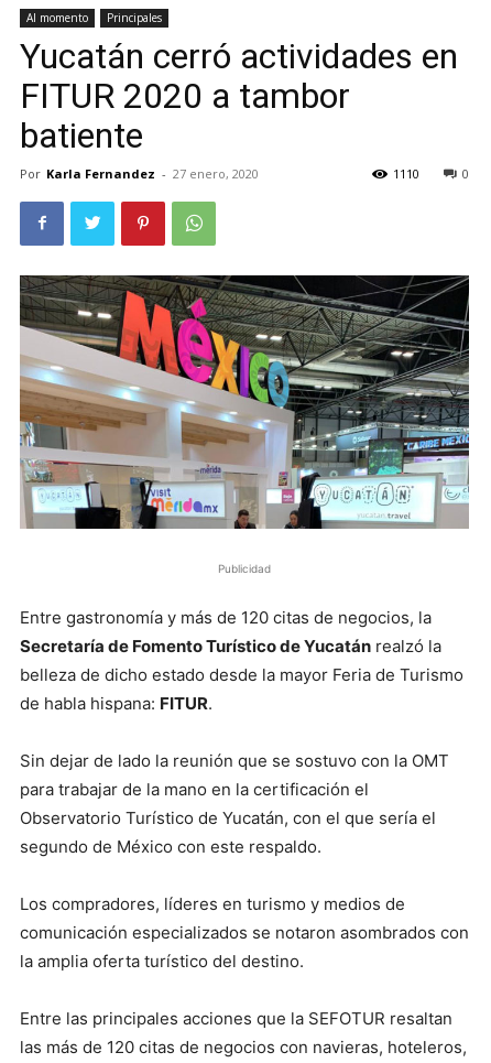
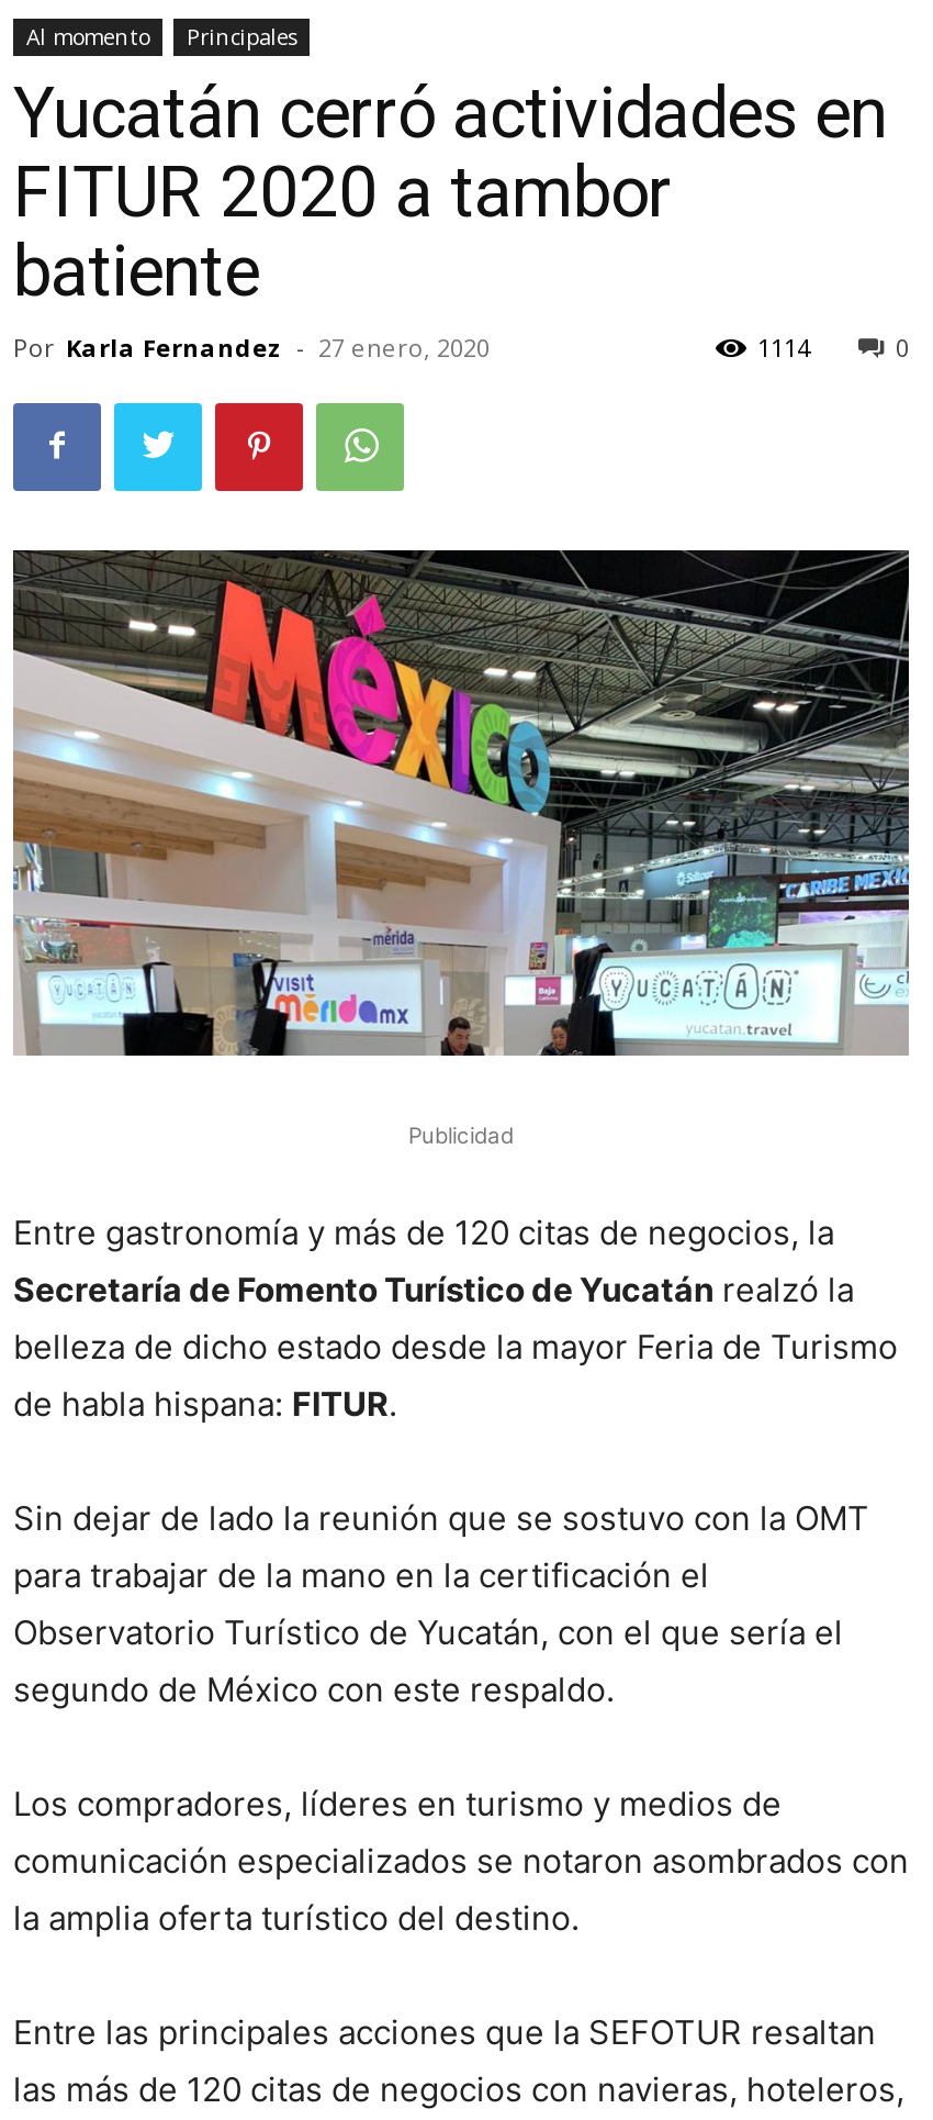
[393,165,419,181] 1110 -> [757,330,810,363] 1114

